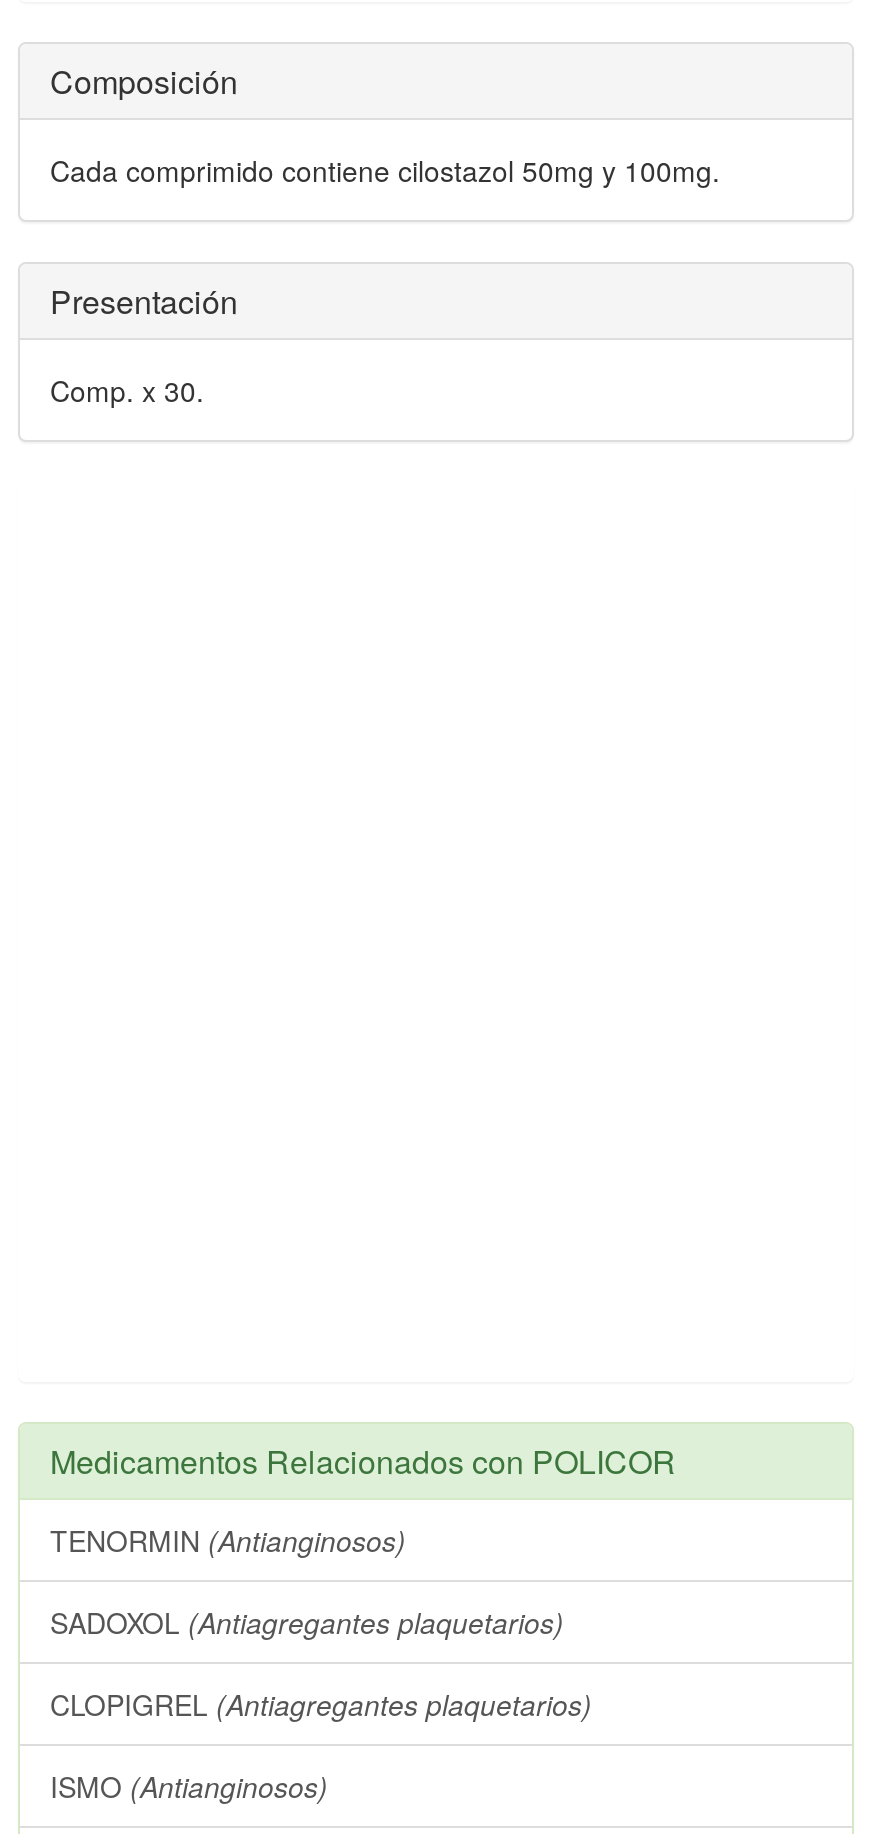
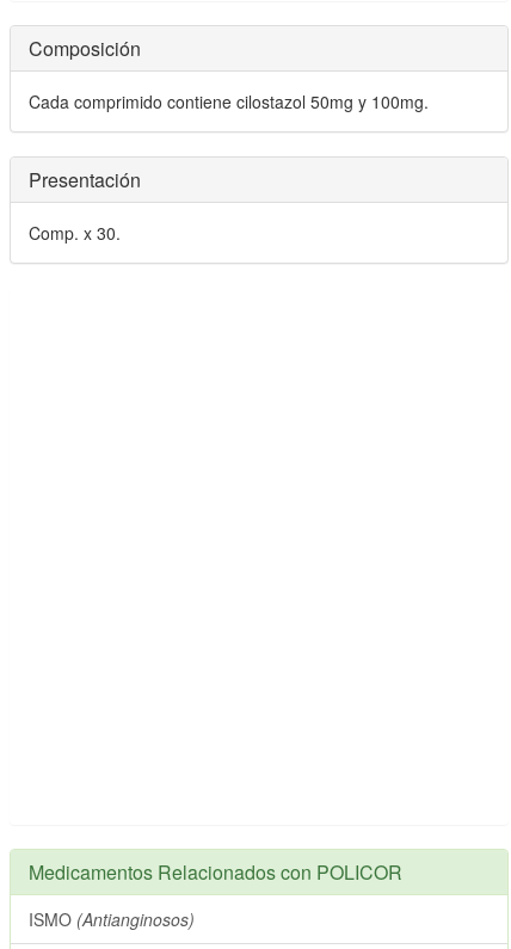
[50,1520,592,1724] TENORMIN (Antianginosos) | SADOXOL (Antiagregantes plaquetarios) | CLOPIGREL (Antiagregantes plaquetarios) -> none

